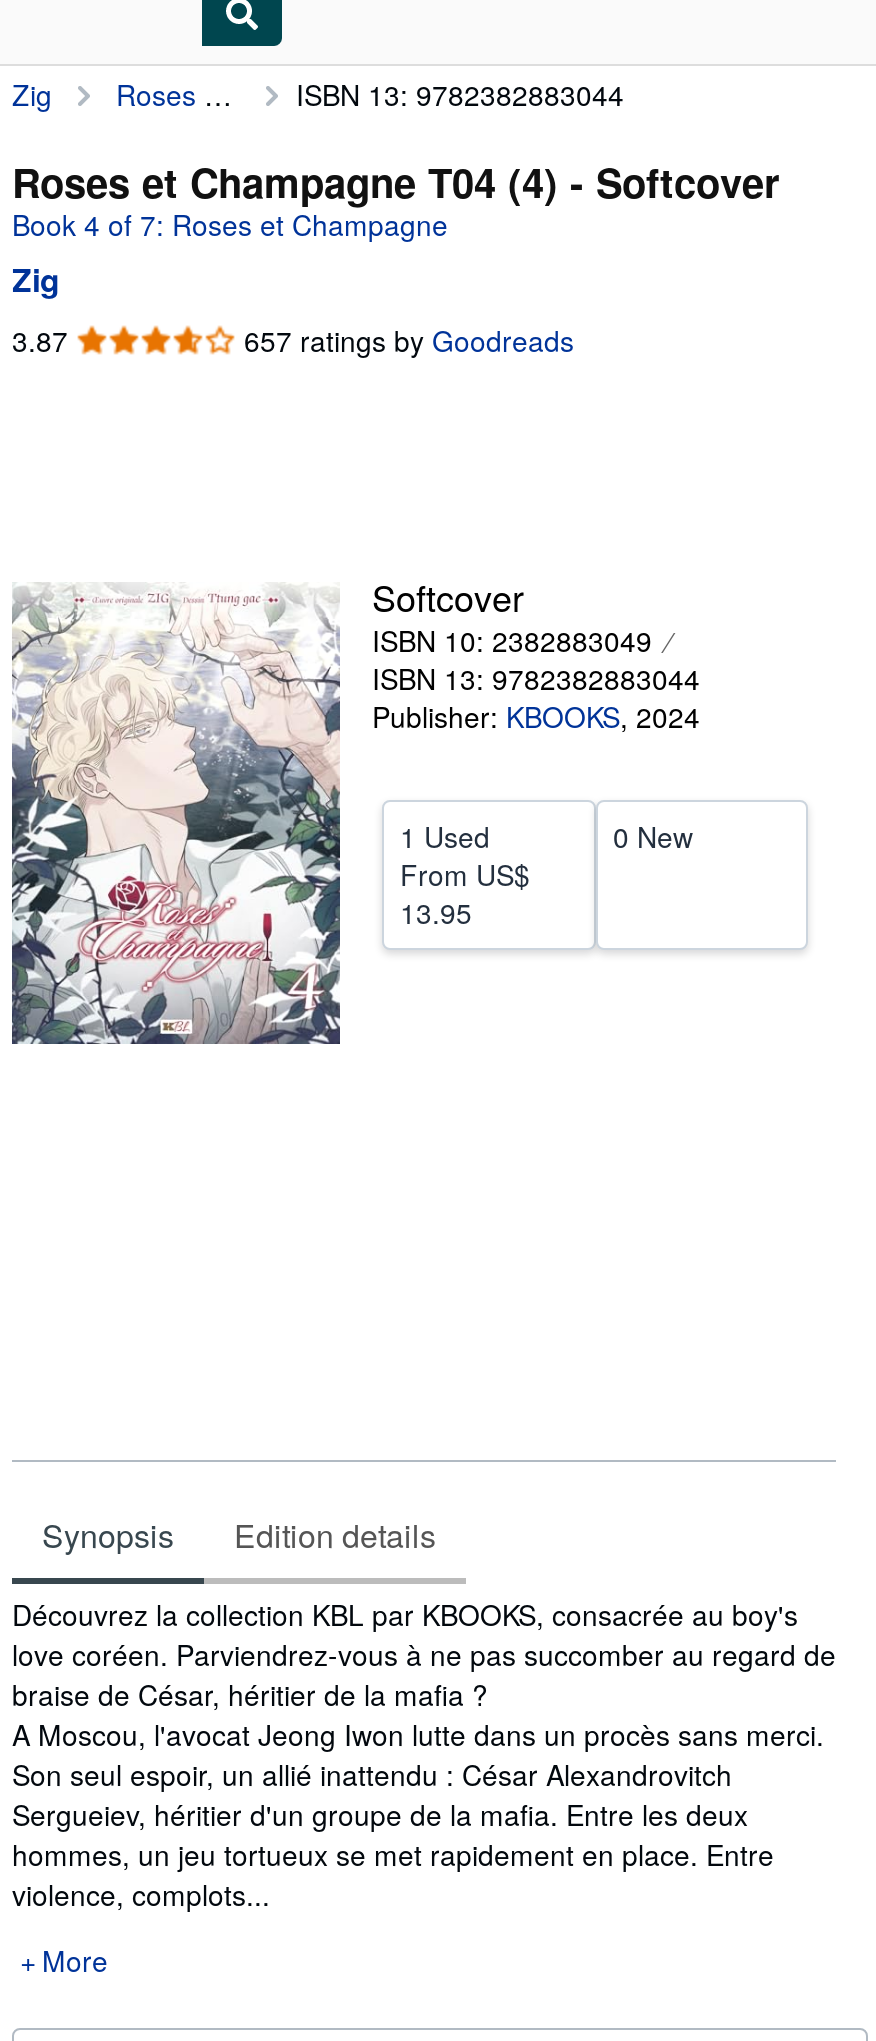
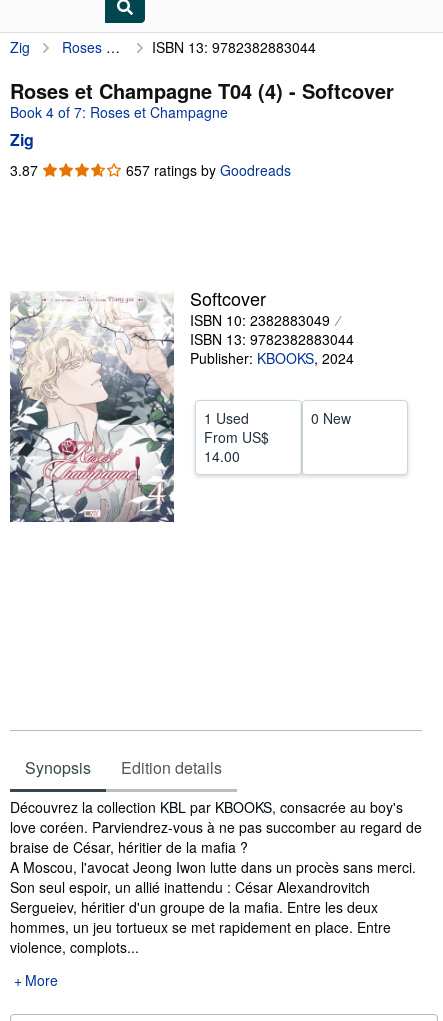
[400,892,472,932] 13.95 -> [204,446,240,466] 14.00

